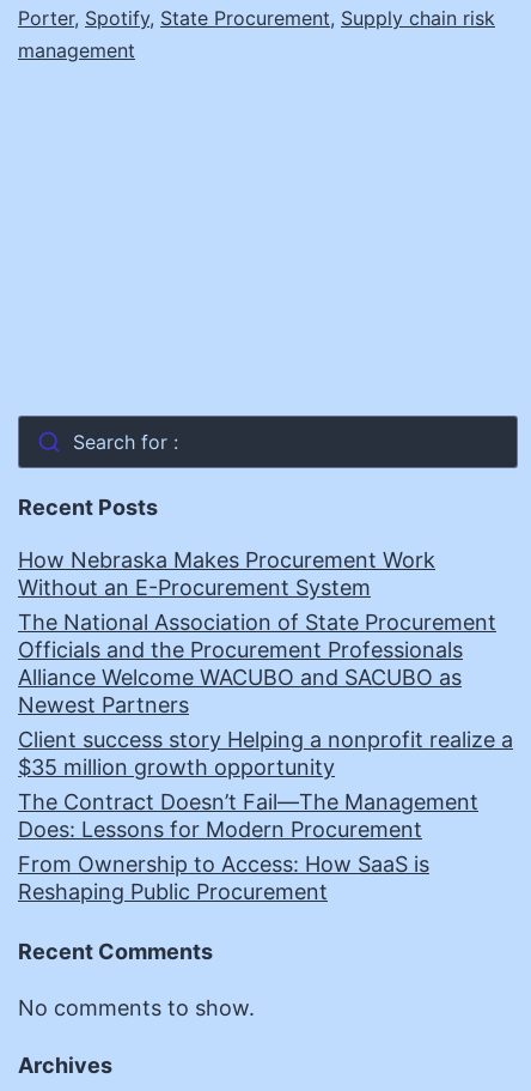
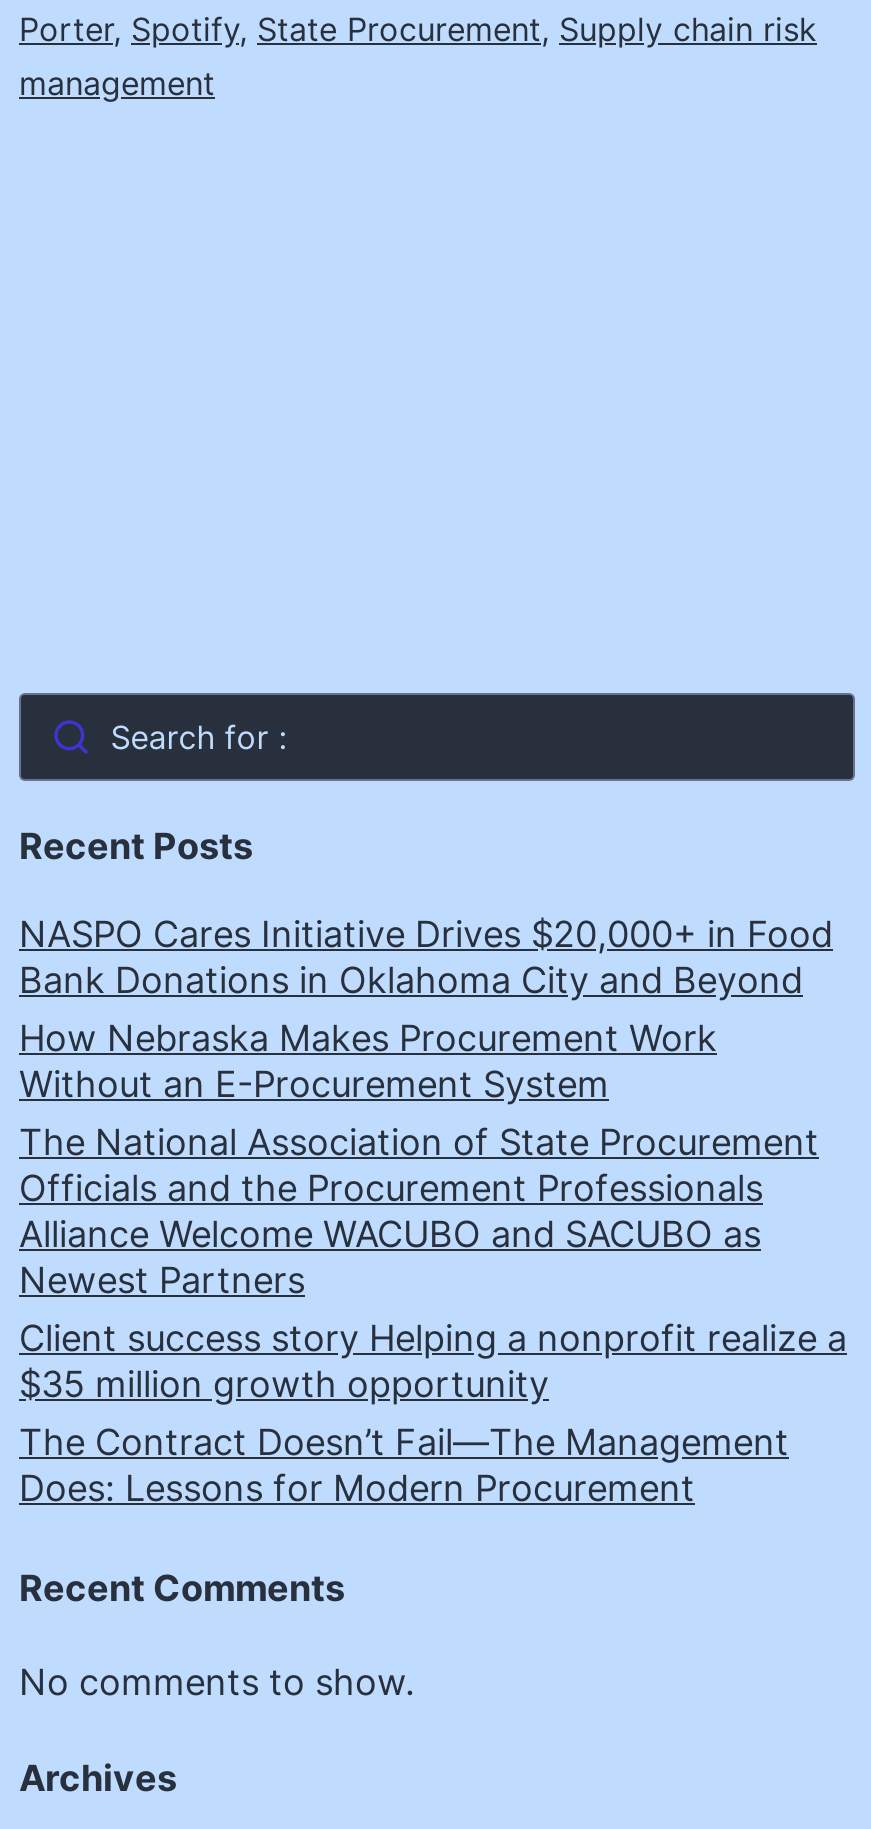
none -> [19,912,833,1000] NASPO Cares Initiative Drives $20,000+ in Food | Bank Donations in Oklahoma City and Beyond
moved [18,547,513,842] -> [19,1016,847,1508]: How Nebraska Makes Procurement Work | Without an E-Procurement System | The National Association of State Procurement | ... | The Contract Doesn’t Fail—The Management | Does: Lessons for Modern Procurement
[18,851,429,904] From Ownership to Access: How SaaS is | Reshaping Public Procurement -> none

